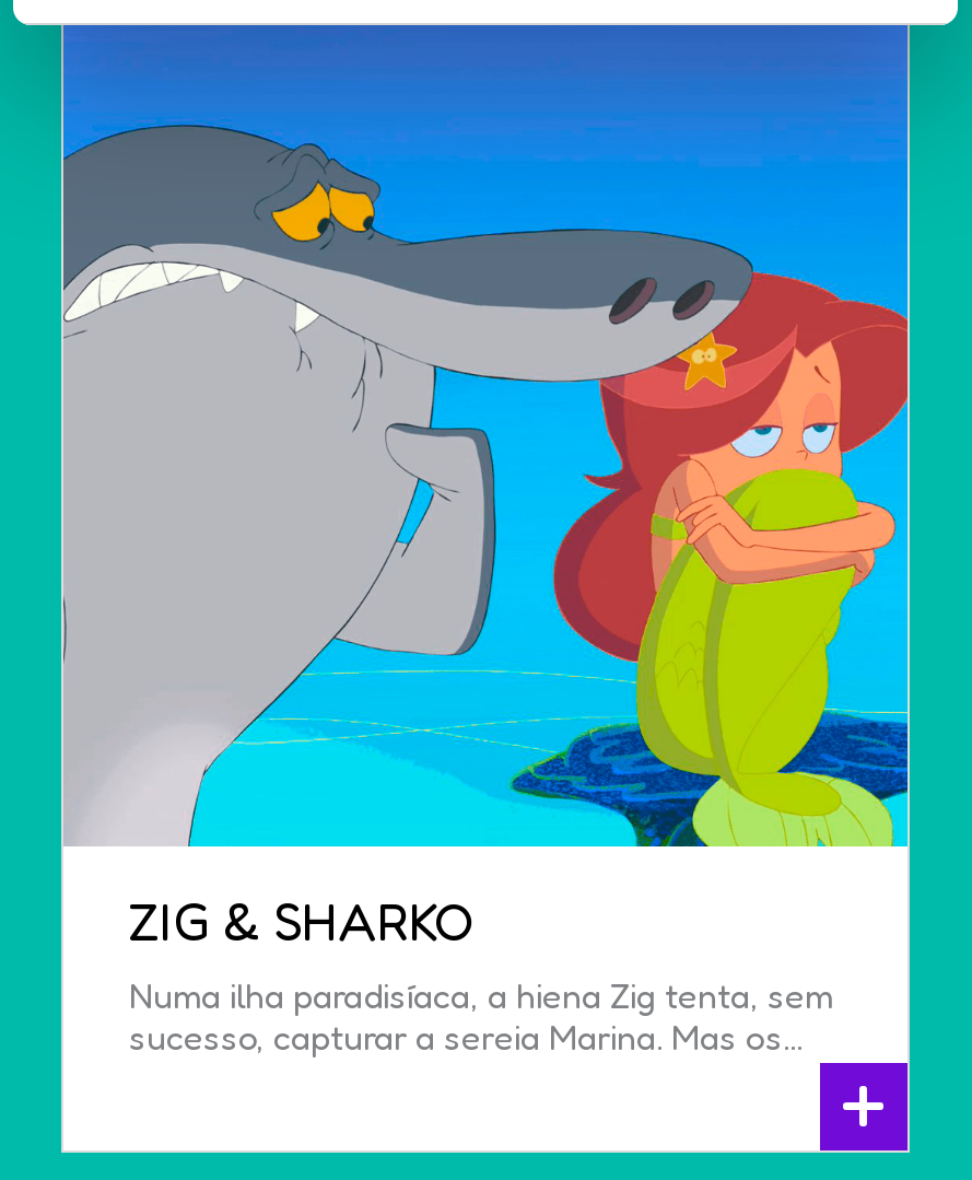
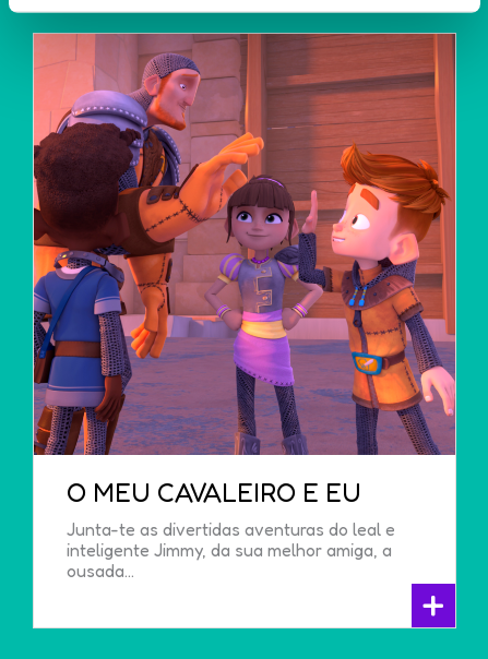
[61,24,910,1059] [image] | ZIG & SHARKO | Numa ilha paradisíaca, a hiena Zig tenta, sem | sucesso, capturar a sereia Marina. Mas os... -> [33,12,456,582] [image] | O MEU CAVALEIRO E EU | Junta-te as divertidas aventuras do leal e | inteligente Jimmy, da sua melhor amiga, a | ousada...

